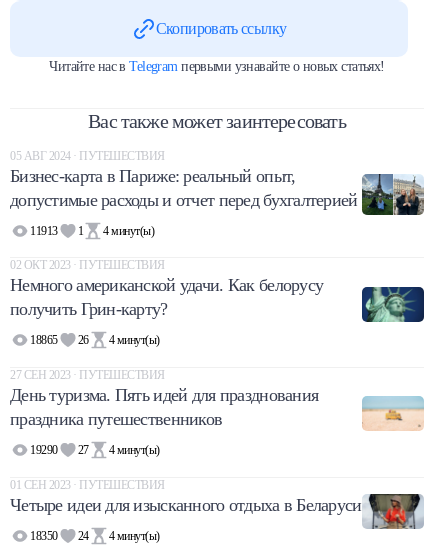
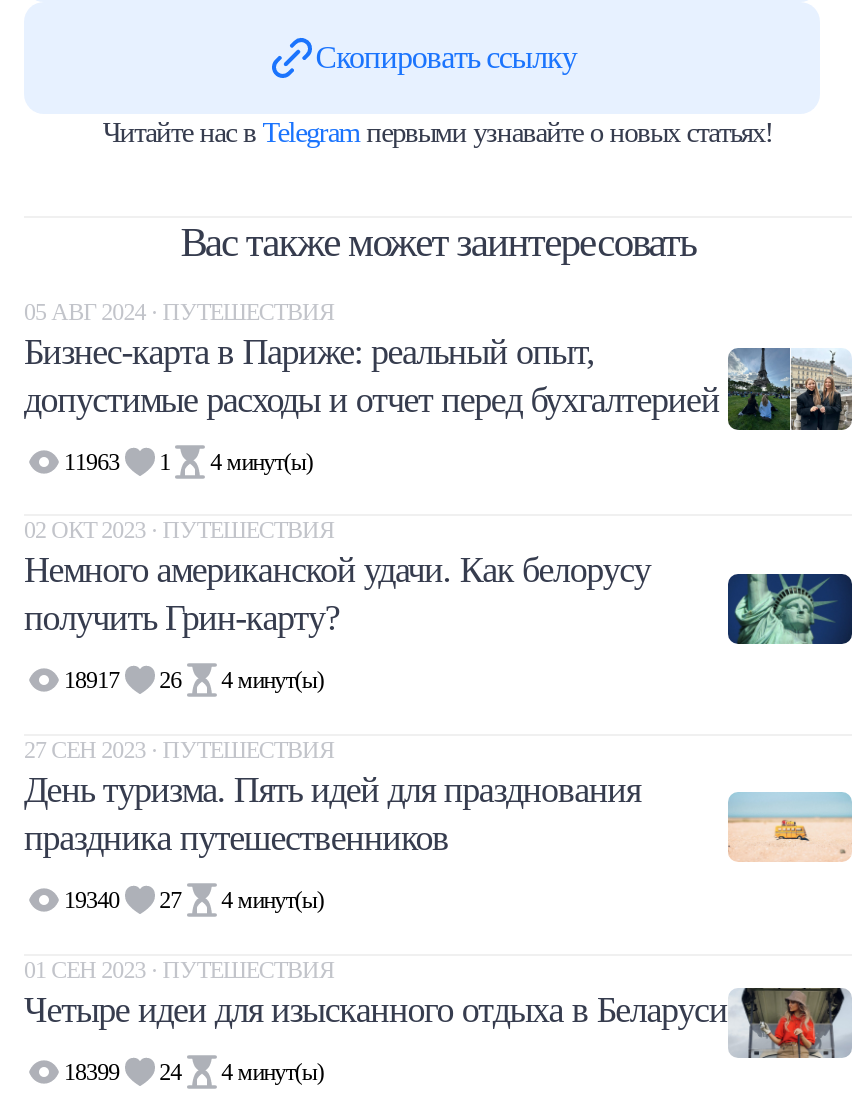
[30,224,154,238] 11913 1 4 минут(ы) -> [64,447,313,475] 11963 1 4 минут(ы)
[30,333,160,347] 18865 26 4 минут(ы) -> [64,666,324,694] 18917 26 4 минут(ы)
[30,443,160,457] 19290 27 4 минут(ы) -> [64,886,324,914] 19340 27 4 минут(ы)
[30,528,160,542] 18350 24 4 минут(ы) -> [64,1057,324,1085] 18399 24 4 минут(ы)

